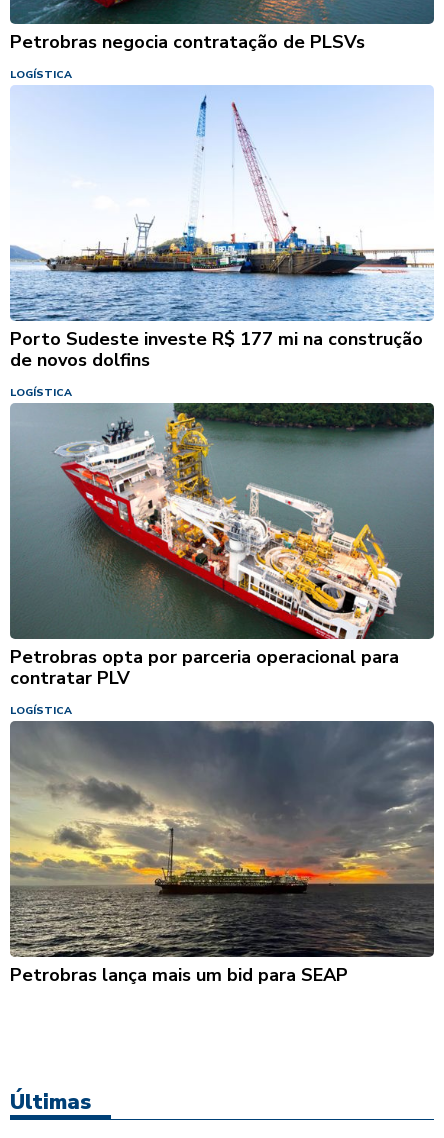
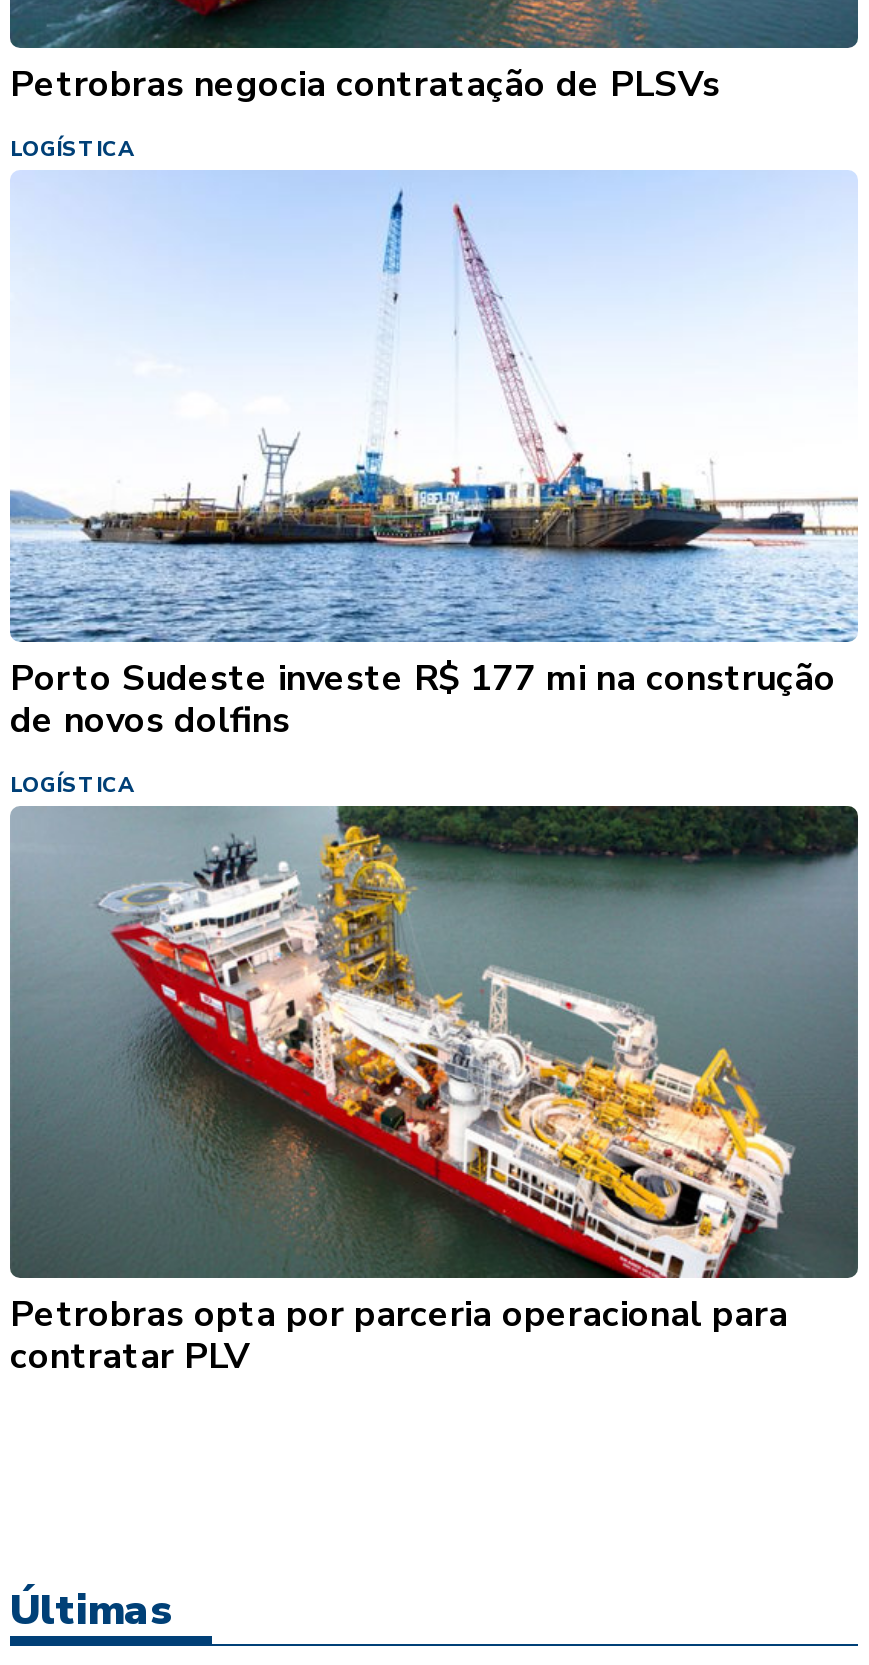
[10,703,72,718] LOGÍSTICA -> none
[9,720,435,987] [image] | Petrobras lança mais um bid para SEAP -> none

